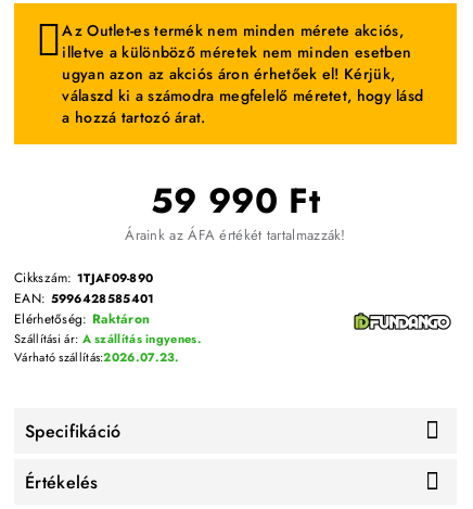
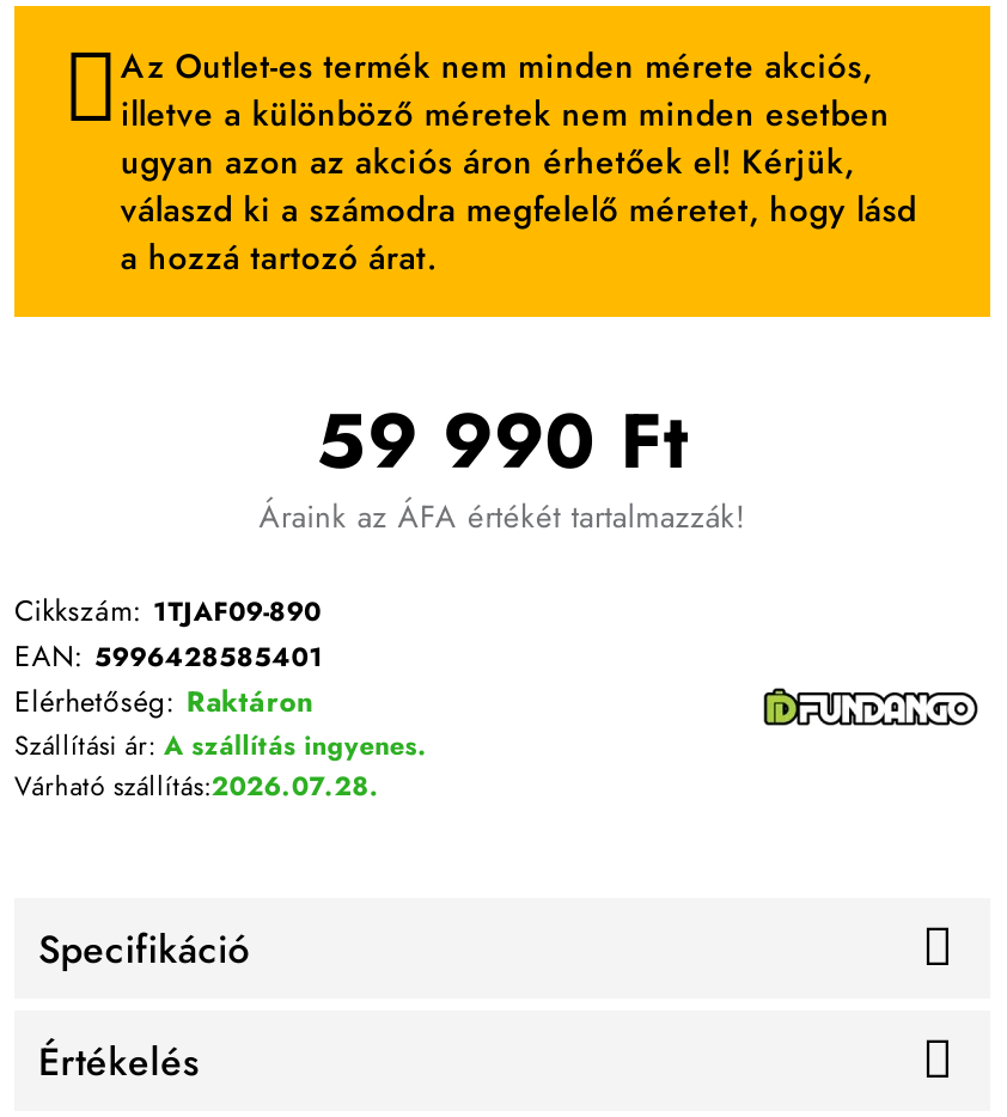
[14,349,180,366] Várható szállítás:2026.07.23. -> [14,767,380,805] Várható szállítás:2026.07.28.

